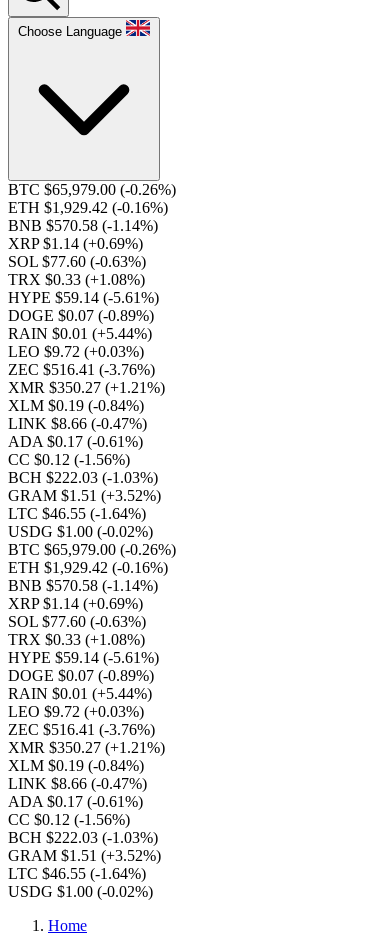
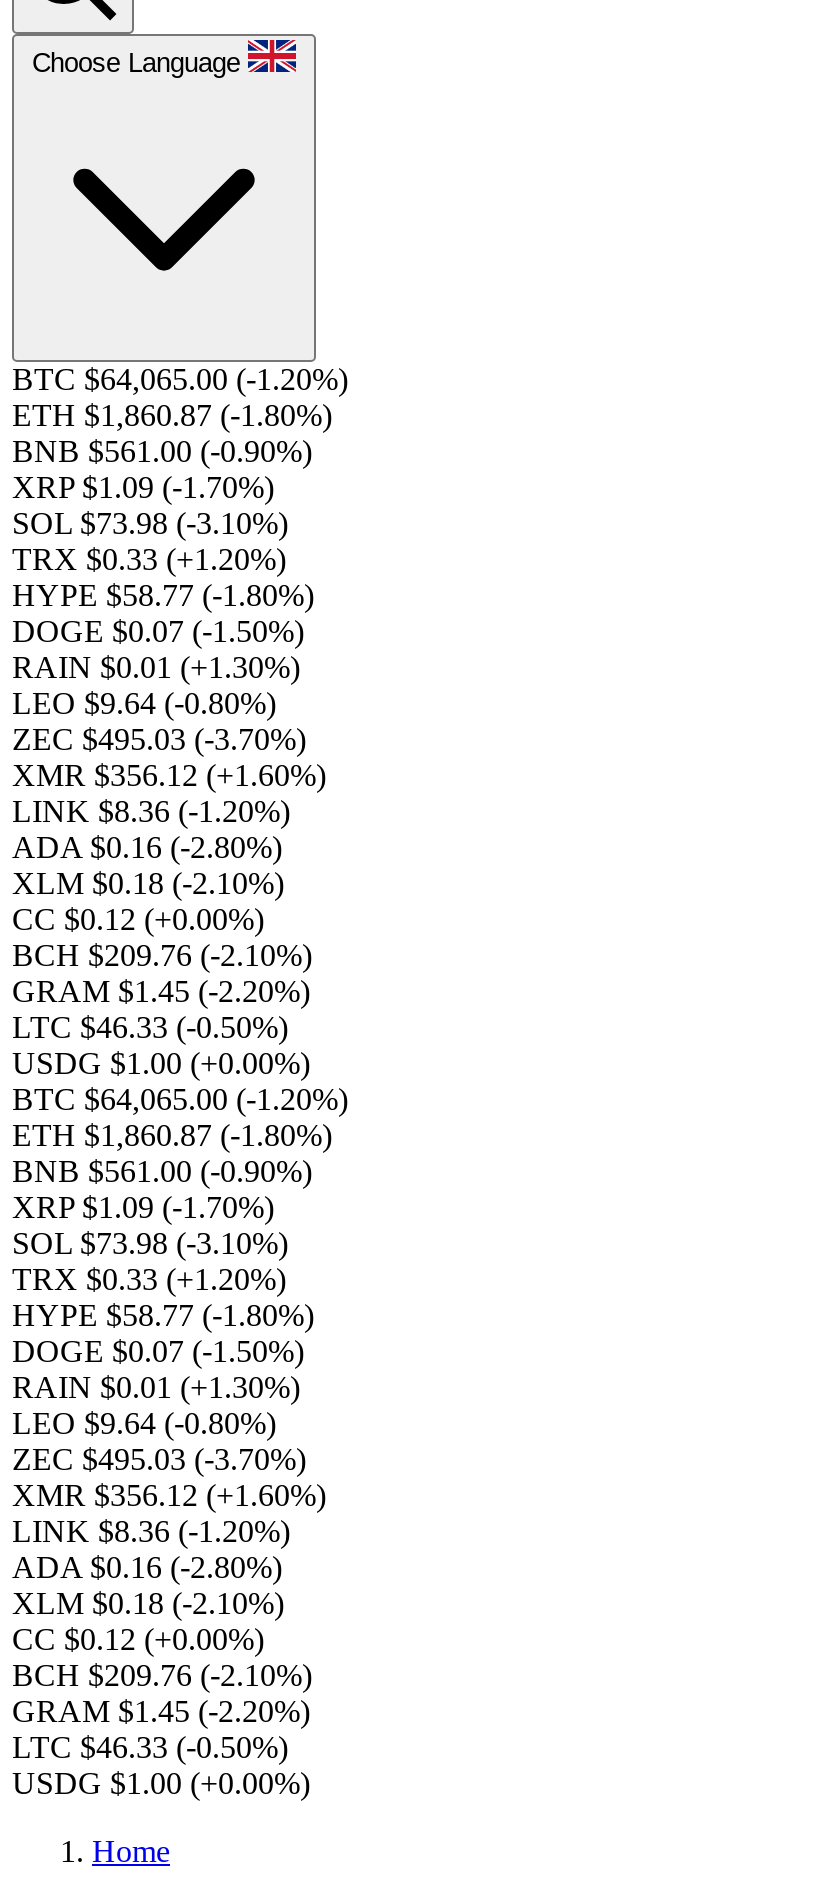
[8,181,176,900] BTC $65,979.00(-0.26%) | ETH $1,929.42 (-0.16%) | BNB $570.58 (-1.14%) | XRP $1.14 (+0.69%) | SOL $77.60(-0.63%) | TRX $0.33 (+1.08%) | HYPE $59.14 (-5.61%) | DOGE $0.07 (-0.89%) | RAIN $0.01 (+5.44%) | LEO $9.72 (+0.03%) | ZEC $516.41 (-3.76%) | XMR $350.27 (+1.21%) | XLM $0.19 (-0.84%) | LINK $8.66 (-0.47%) | ADA $0.17 (-0.61%) | CC $0.12 (-1.56%) | BCH $222.03 (-1.03%) | GRAM $1.51 (+3.52%) | LTC $46.55 (-1.64%) | USDG $1.00(-0.02%) | BTC $65,979.00 (-0.26%) | ETH $1,929.42 (-0.16%) | BNB $570.58 (-1.14%) | XRP $1.14 (+0.69%) | SOL $77.60(-0.63%) | TRX $0.33 (+1.08%) | HYPE $59.14 (-5.61%) | DOGE $0.07 (-0.89%) | RAIN $0.01 (+5.44%) | LEO $9.72 (+0.03%) | ZEC $516.41 (-3.76%) | XMR $350.27 (+1.21%) | XLM $0.19 (-0.84%) | LINK $8.66 (-0.47%) | ADA $0.17 (-0.61%) | CC $0.12 (-1.56%) | BCH $222.03 (-1.03%) | GRAM $1.51 (+3.52%) | LTC $46.55 (-1.64%) | USDG $1.00(-0.02%) -> [12,362,348,1800] BTC $64,065.00(-1.20%) | ETH $1,860.87 (-1.80%) | BNB $561.00 (-0.90%) | XRP $1.09 (-1.70%) | SOL $73.98(-3.10%) | TRX $0.33 (+1.20%) | HYPE $58.77 (-1.80%) | DOGE $0.07 (-1.50%) | RAIN $0.01 (+1.30%) | LEO $9.64 (-0.80%) | ZEC $495.03 (-3.70%) | XMR $356.12 (+1.60%) | LINK $8.36 (-1.20%) | ADA $0.16 (-2.80%) | XLM $0.18 (-2.10%) | CC $0.12 (+0.00%) | BCH $209.76 (-2.10%) | GRAM $1.45 (-2.20%) | LTC $46.33 (-0.50%) | USDG $1.00(+0.00%) | BTC $64,065.00 (-1.20%) | ETH $1,860.87 (-1.80%) | BNB $561.00 (-0.90%) | XRP $1.09 (-1.70%) | SOL $73.98(-3.10%) | TRX $0.33 (+1.20%) | HYPE $58.77 (-1.80%) | DOGE $0.07 (-1.50%) | RAIN $0.01 (+1.30%) | LEO $9.64 (-0.80%) | ZEC $495.03 (-3.70%) | XMR $356.12 (+1.60%) | LINK $8.36 (-1.20%) | ADA $0.16 (-2.80%) | XLM $0.18 (-2.10%) | CC $0.12 (+0.00%) | BCH $209.76 (-2.10%) | GRAM $1.45 (-2.20%) | LTC $46.33 (-0.50%) | USDG $1.00(+0.00%)

